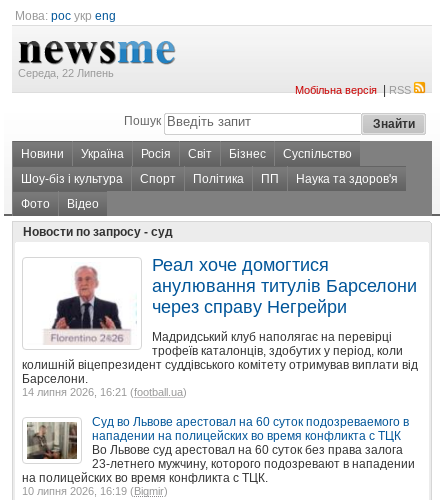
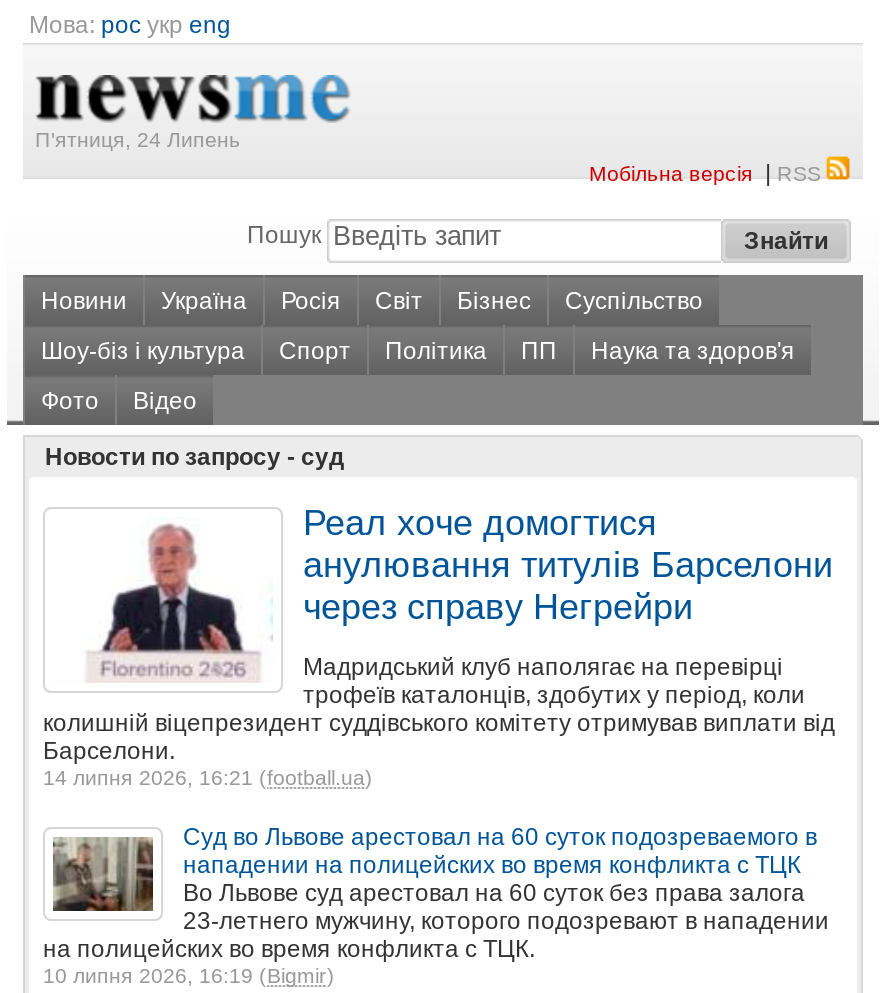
[18,67,114,79] Середа, 22 Липень -> [35,127,241,151] П'ятниця, 24 Липень

